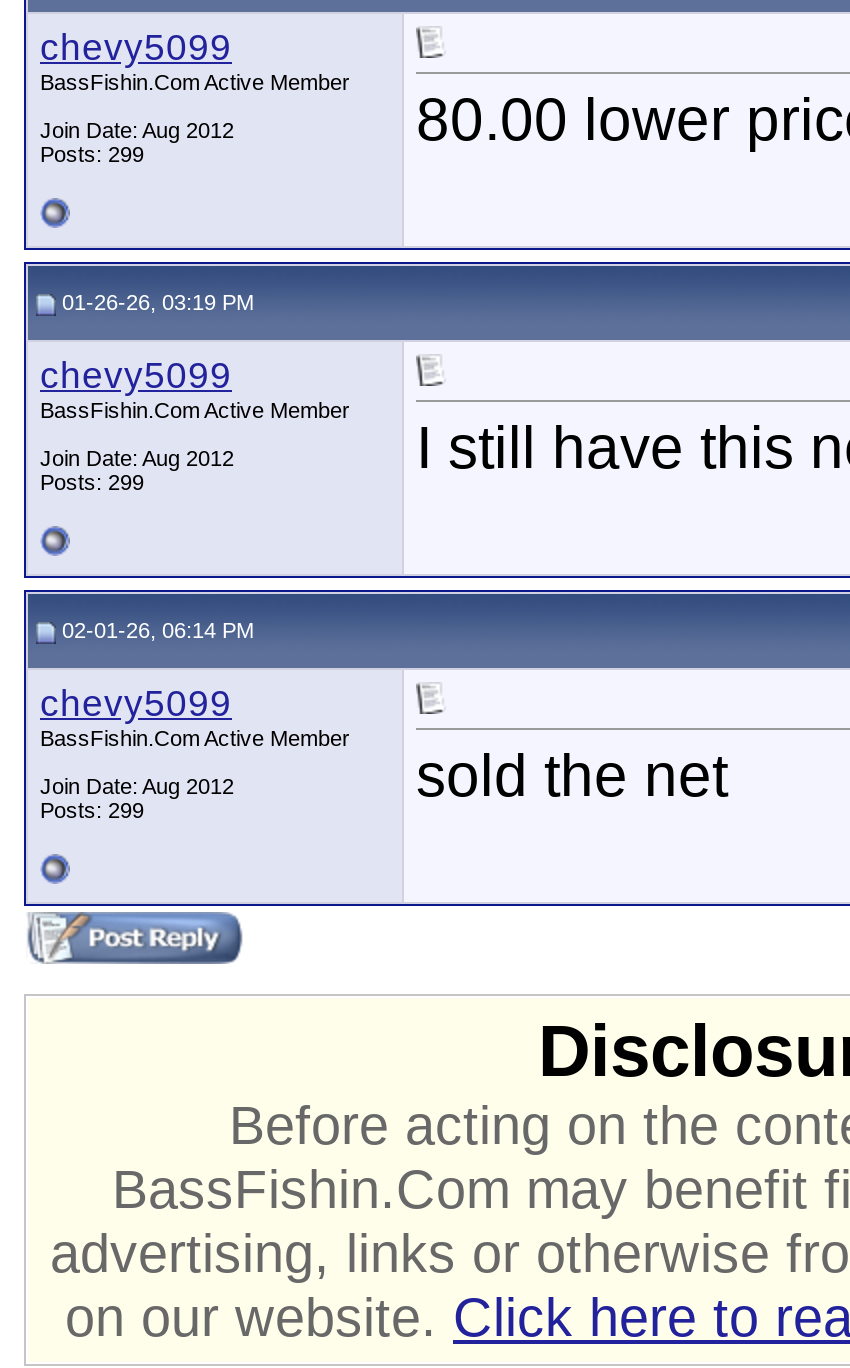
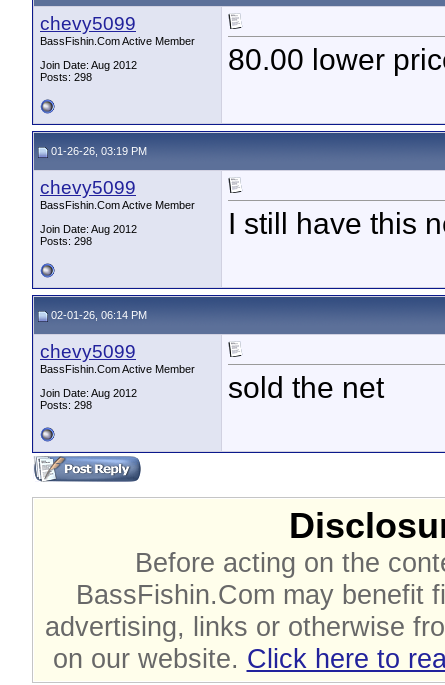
[40,142,144,166] Posts: 299 -> [40,71,92,83] Posts: 298
[40,470,144,494] Posts: 299 -> [40,235,92,247] Posts: 298
[40,798,144,822] Posts: 299 -> [40,399,92,411] Posts: 298

